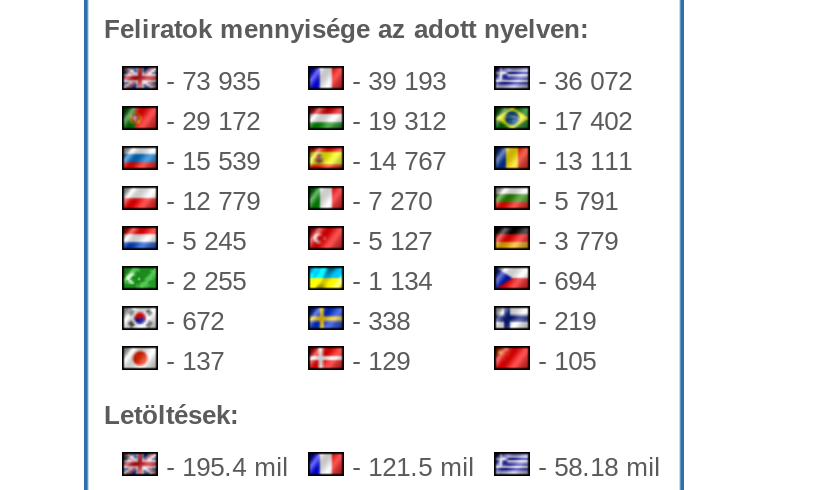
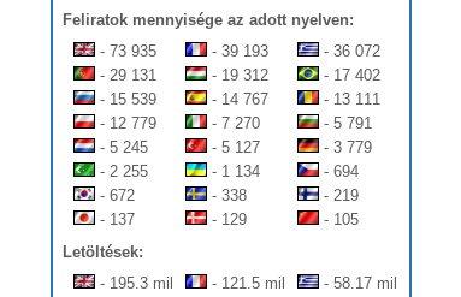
[158,106,260,136] - 29 172 -> [95,66,157,84] - 29 131
[158,452,288,482] - 195.4 mil -> [95,274,173,292] - 195.3 mil
[530,452,660,482] - 58.18 mil -> [319,274,397,292] - 58.17 mil

